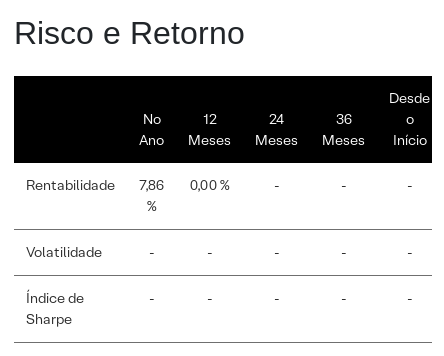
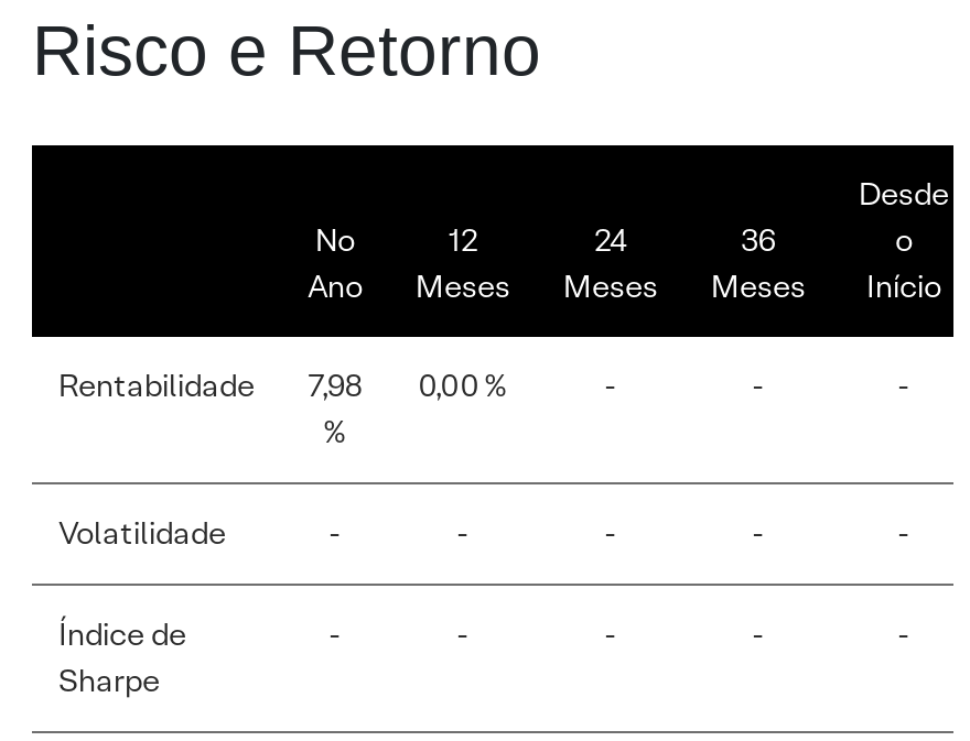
[26,176,229,194] Rentabilidade 7,86 0,00 % -> [58,366,507,406] Rentabilidade 7,98 0,00 %

